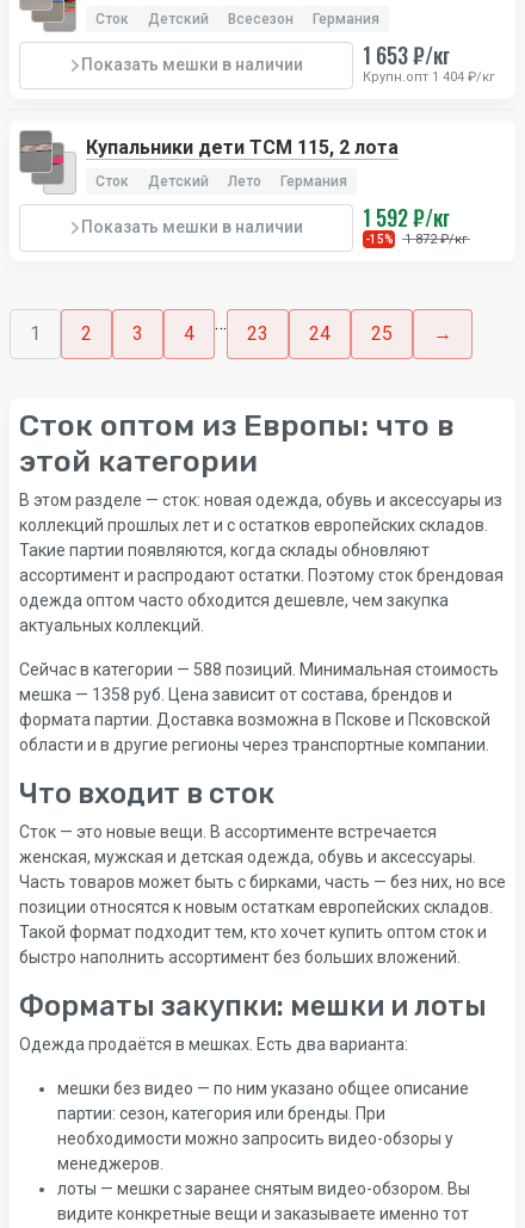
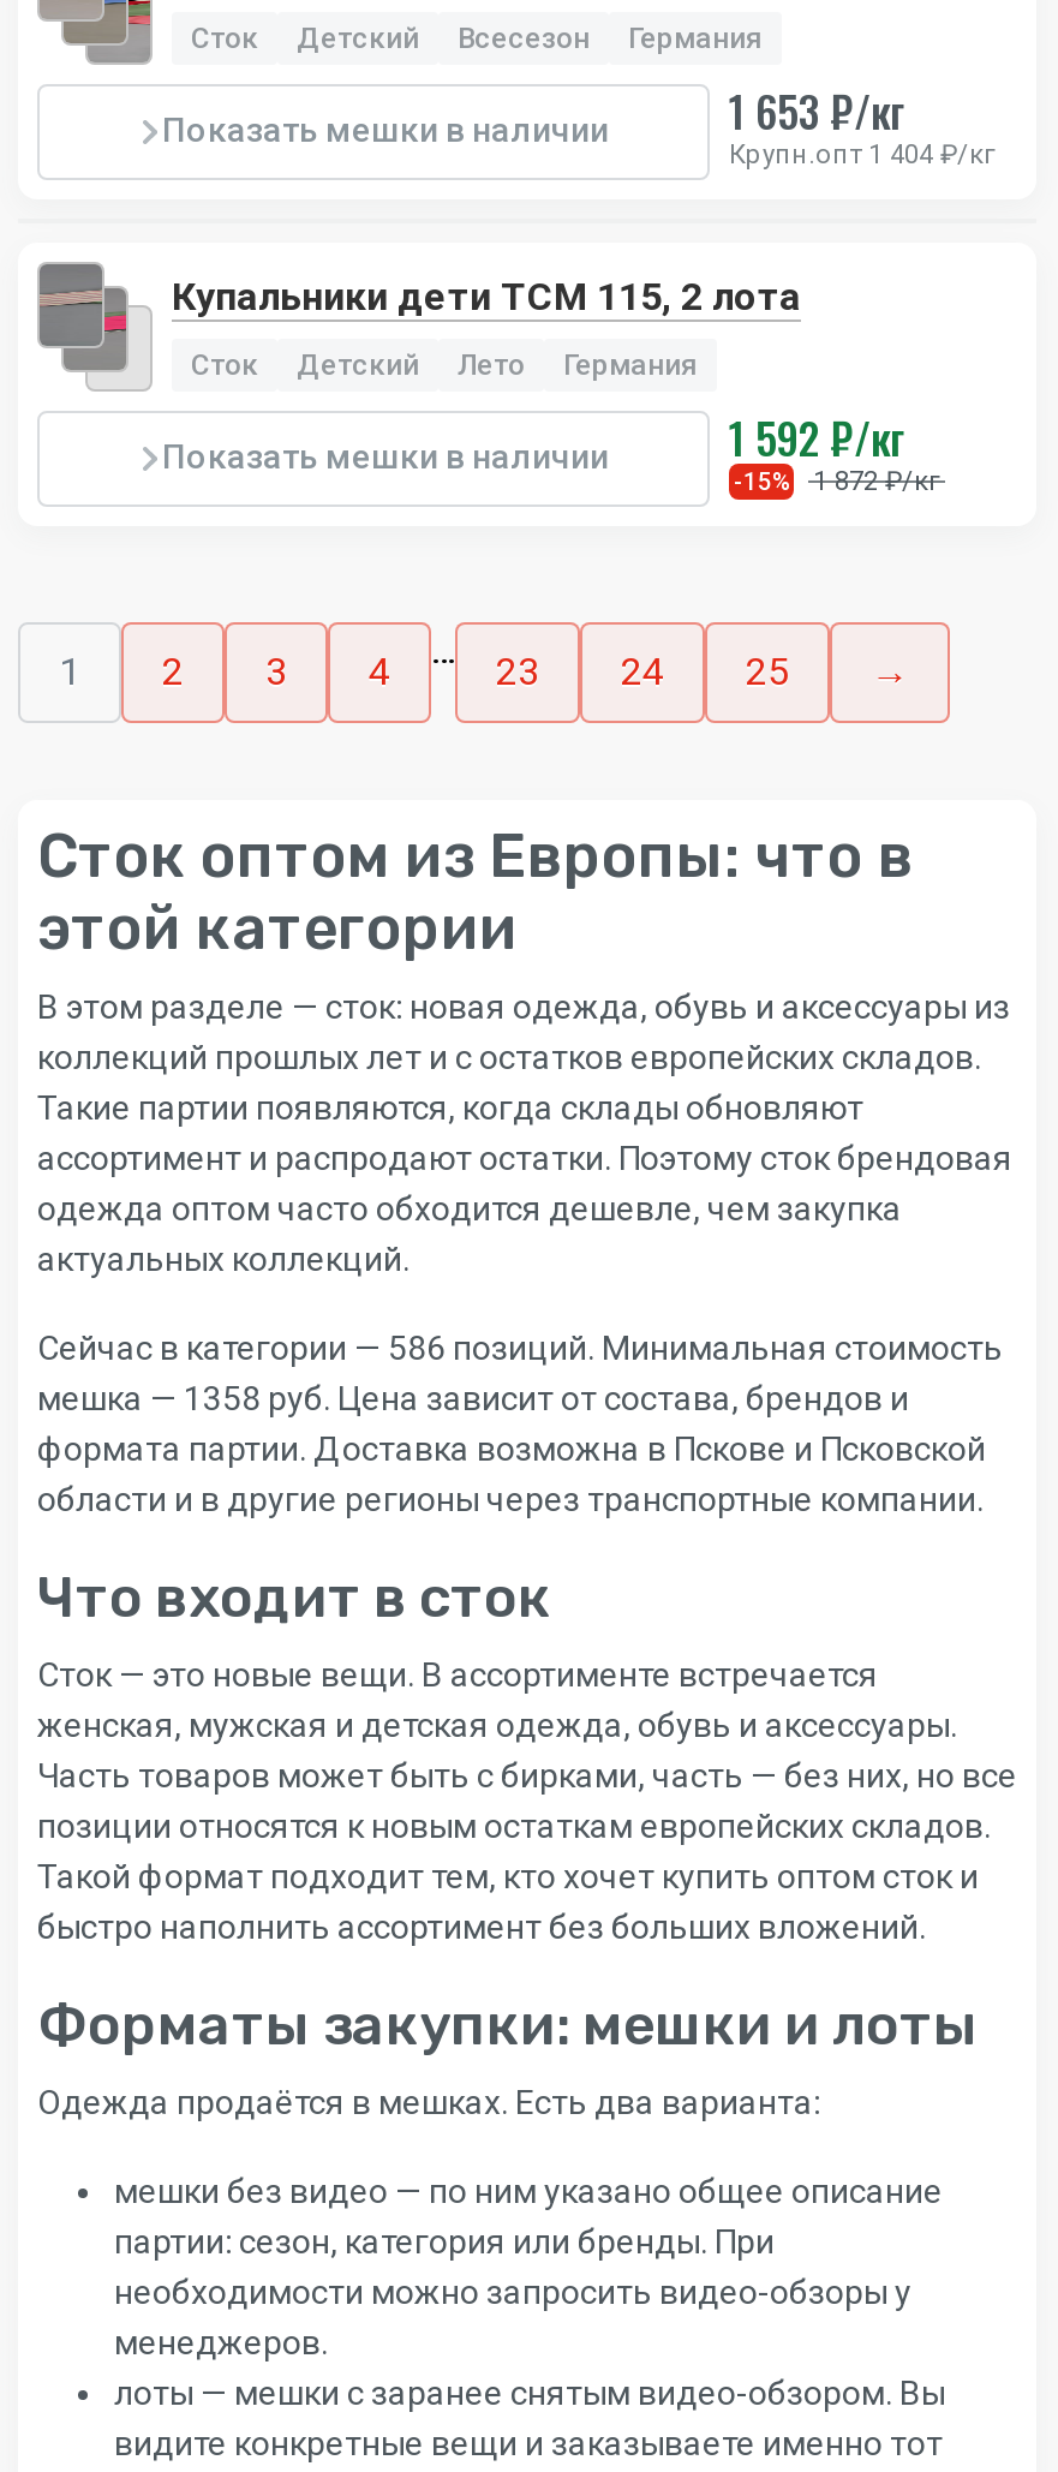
[19,660,499,679] Сейчас в категории — 588 позиций. Минимальная стоимость -> [37,1328,1003,1366] Сейчас в категории — 586 позиций. Минимальная стоимость

